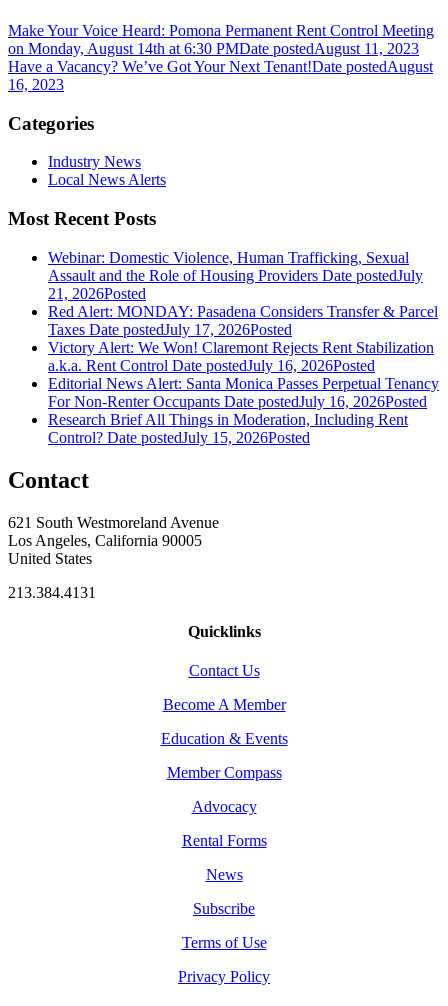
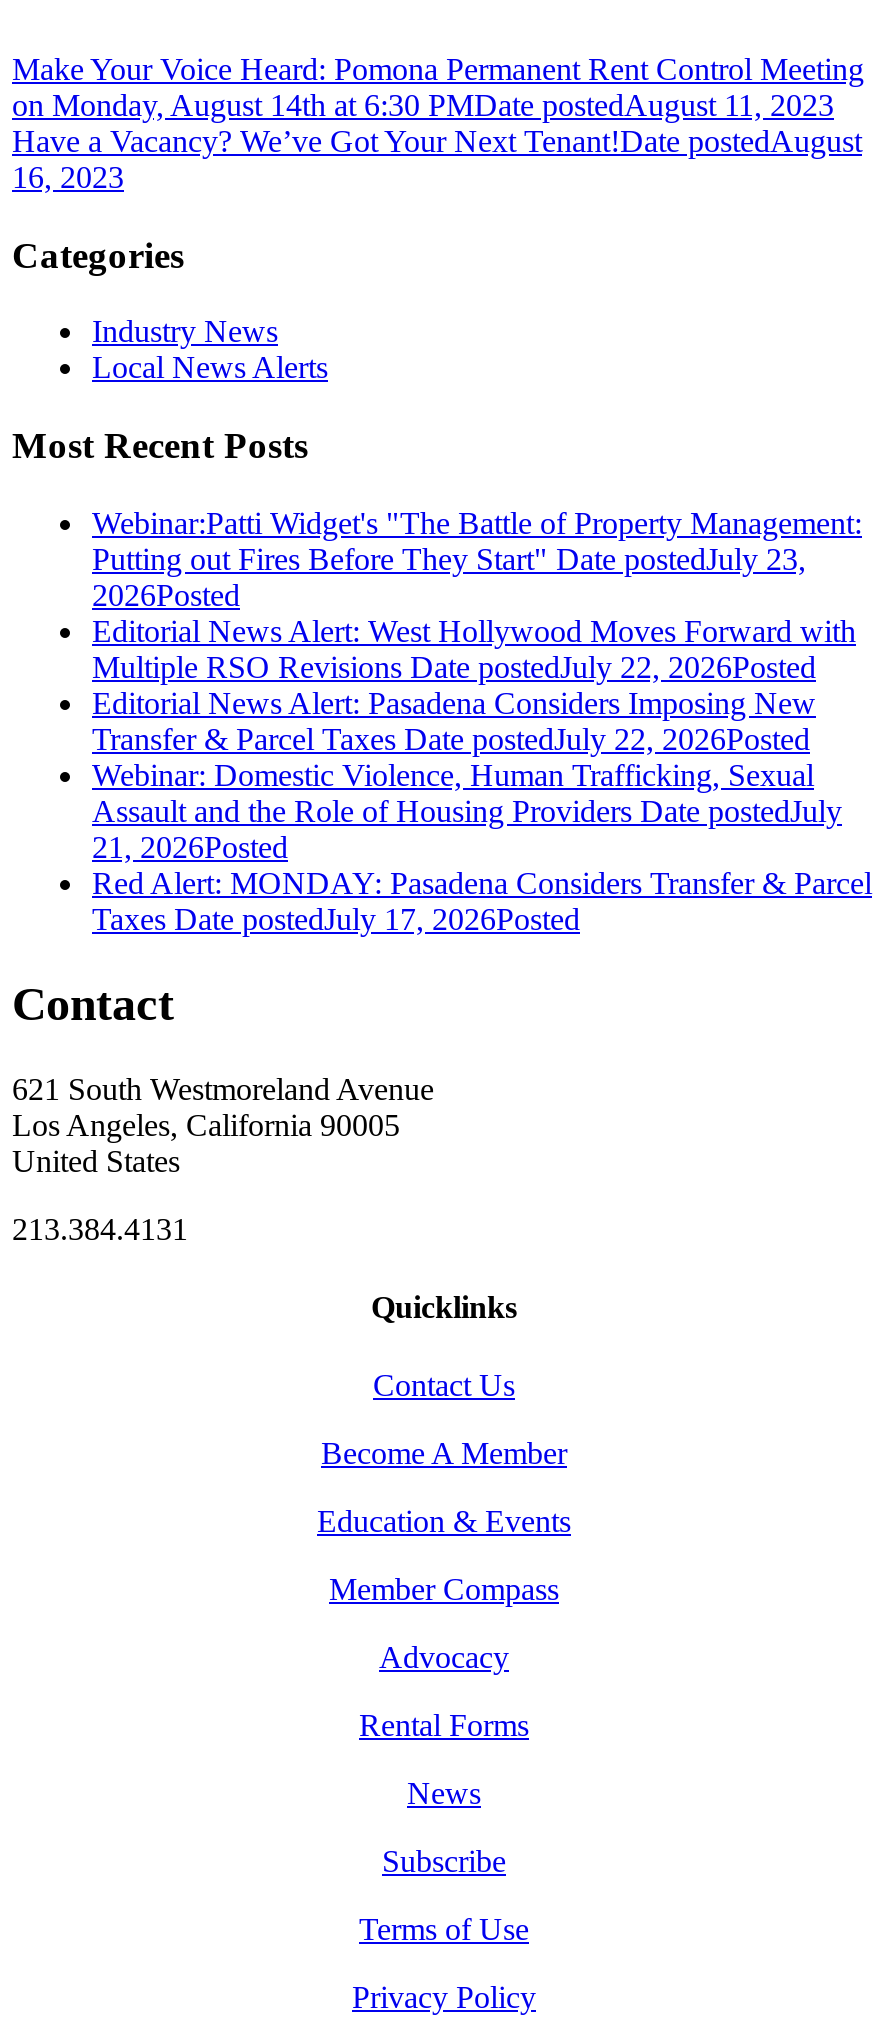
none -> [92,506,862,756] Webinar:Patti Widget's "The Battle of Property Management: | Putting out Fires Before They Start" Date postedJuly 23, | 2026Posted | Editorial News Alert: West Hollywood Moves Forward with | Multiple RSO Revisions Date postedJuly 22, 2026Posted | Editorial News Alert: Pasadena Considers Imposing New | Transfer & Parcel Taxes Date postedJuly 22, 2026Posted
moved [48,249,438,338] -> [92,758,872,936]: Webinar: Domestic Violence, Human Trafficking, Sexual | Assault and the Role of Housing Providers Date postedJuly | 21, 2026Posted | Red Alert: MONDAY: Pasadena Considers Transfer & Parcel | Taxes Date postedJuly 17, 2026Posted
[48,339,439,446] Victory Alert: We Won! Claremont Rejects Rent Stabilization | a.k.a. Rent Control Date postedJuly 16, 2026Posted | Editorial News Alert: Santa Monica Passes Perpetual Tenancy | For Non-Renter Occupants Date postedJuly 16, 2026Posted | Research Brief All Things in Moderation, Including Rent | Control? Date postedJuly 15, 2026Posted -> none

